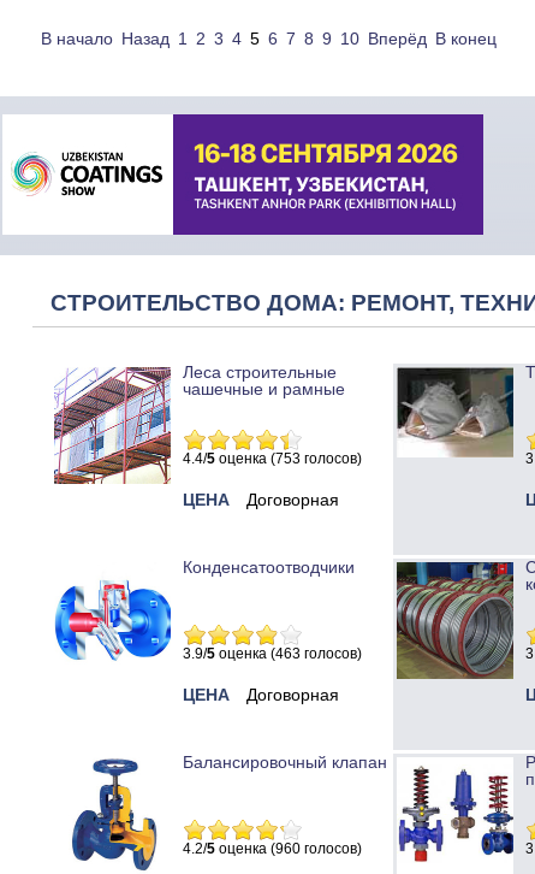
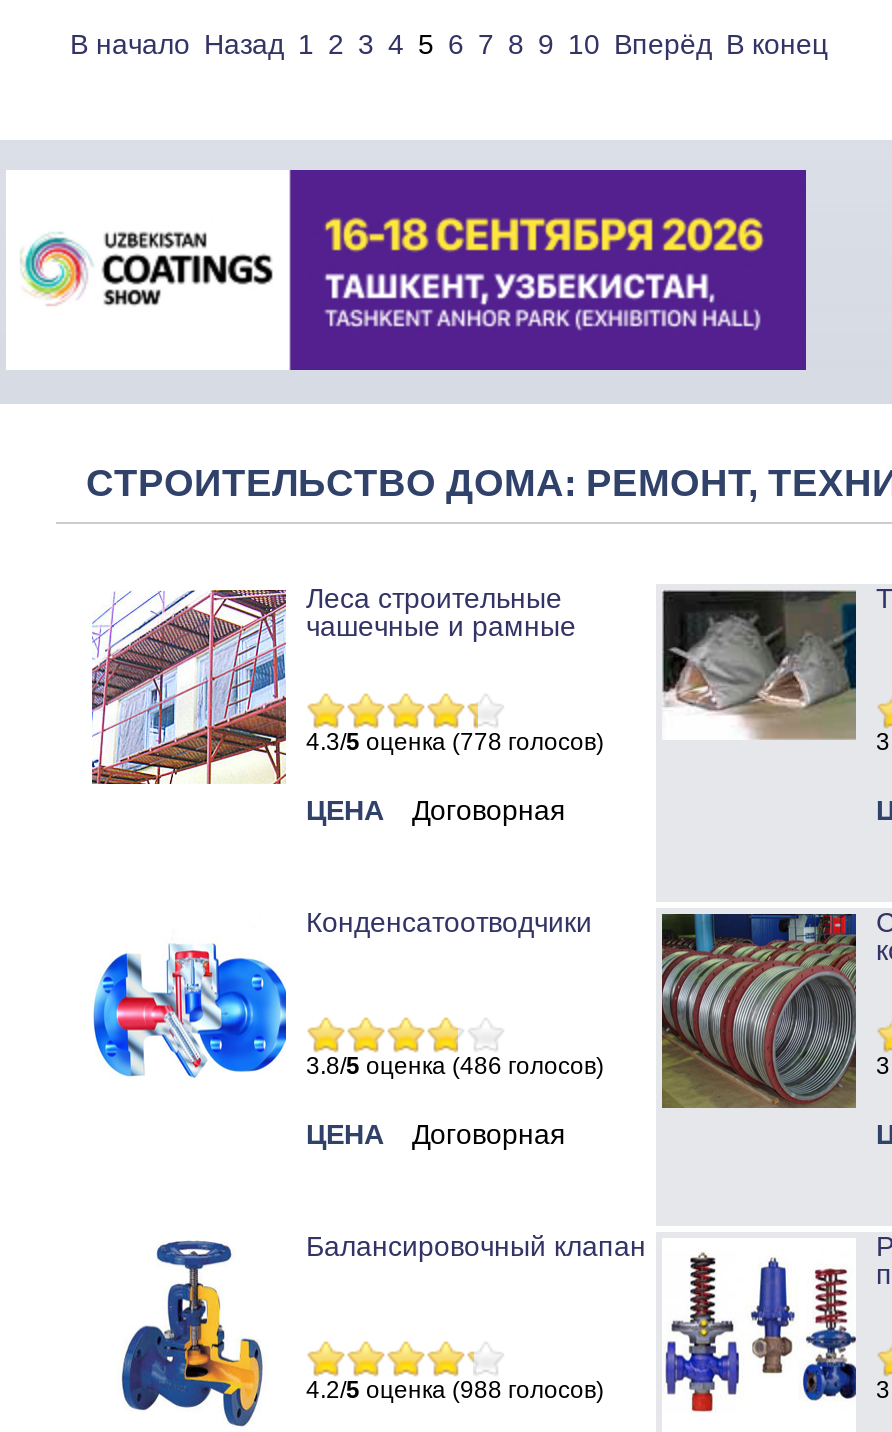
[183,451,362,468] 4.4/5 оценка (753 голосов) -> [306,729,604,757] 4.3/5 оценка (778 голосов)
[183,646,362,663] 3.9/5 оценка (463 голосов) -> [306,1053,604,1081] 3.8/5 оценка (486 голосов)
[183,841,362,858] 4.2/5 оценка (960 голосов) -> [306,1377,604,1405] 4.2/5 оценка (988 голосов)

